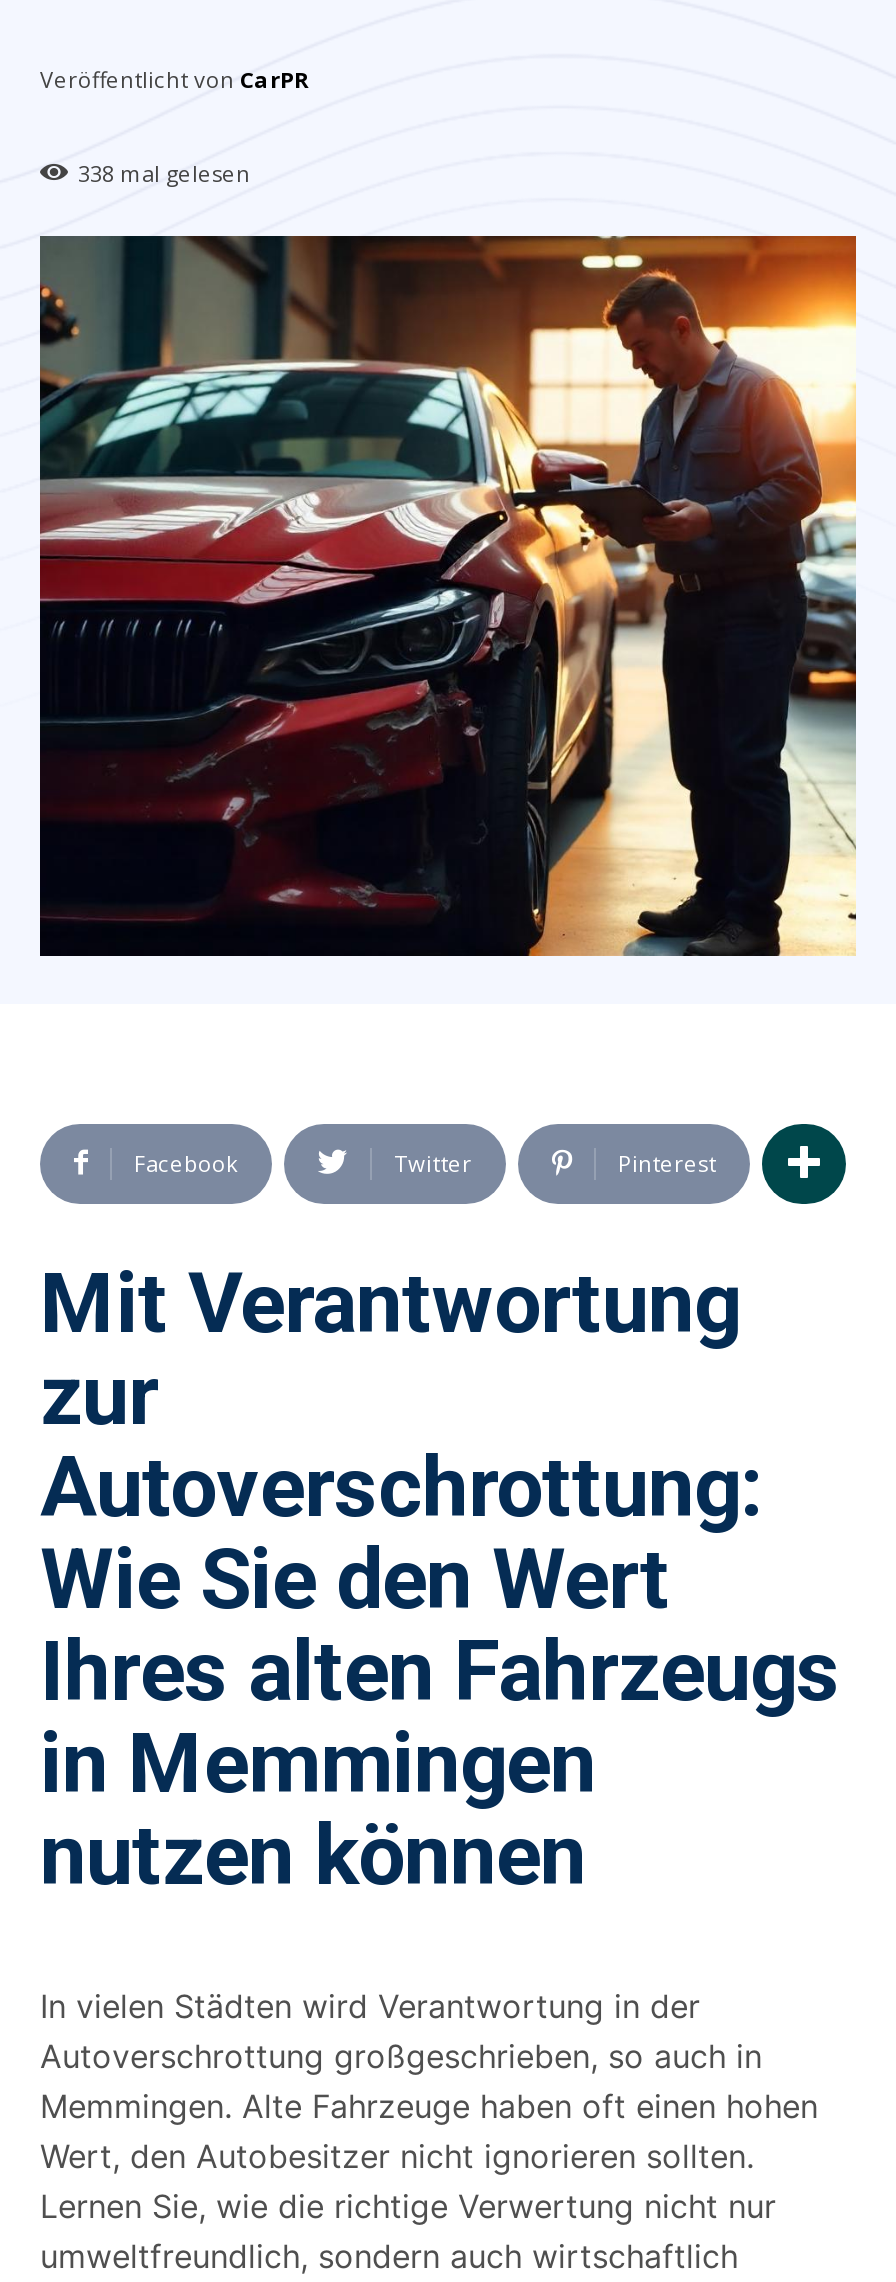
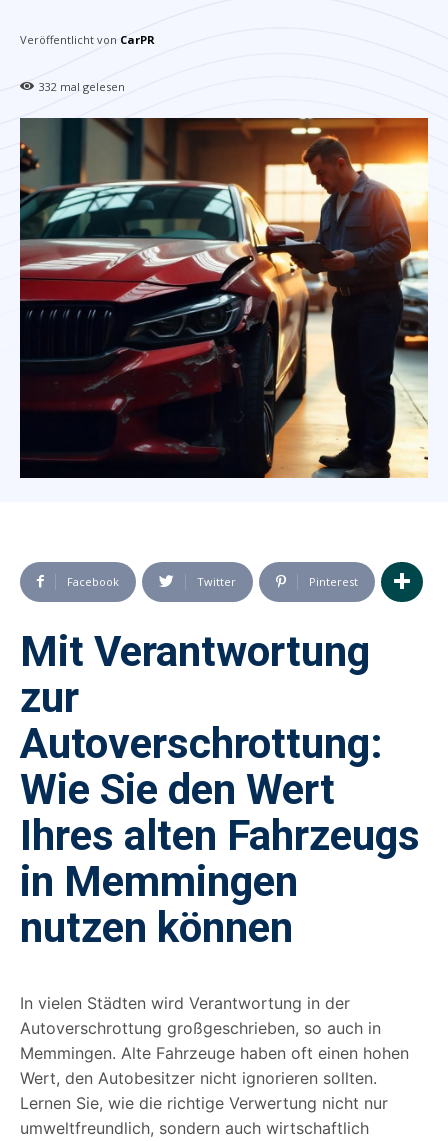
[78,157,250,187] 338 mal gelesen -> [39,79,125,94] 332 mal gelesen

